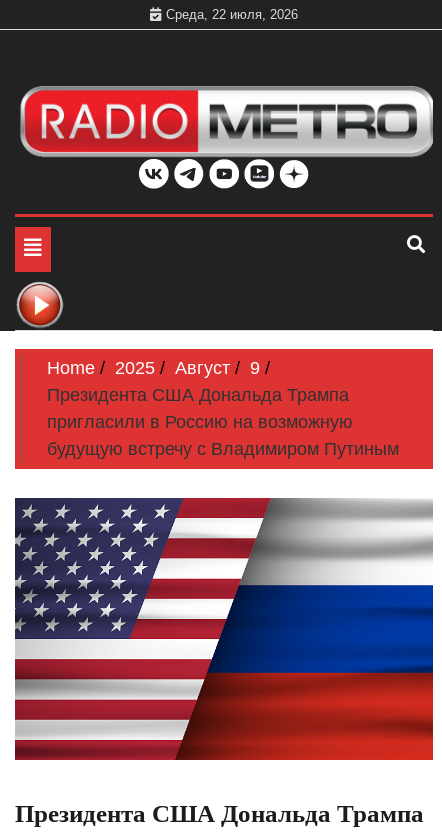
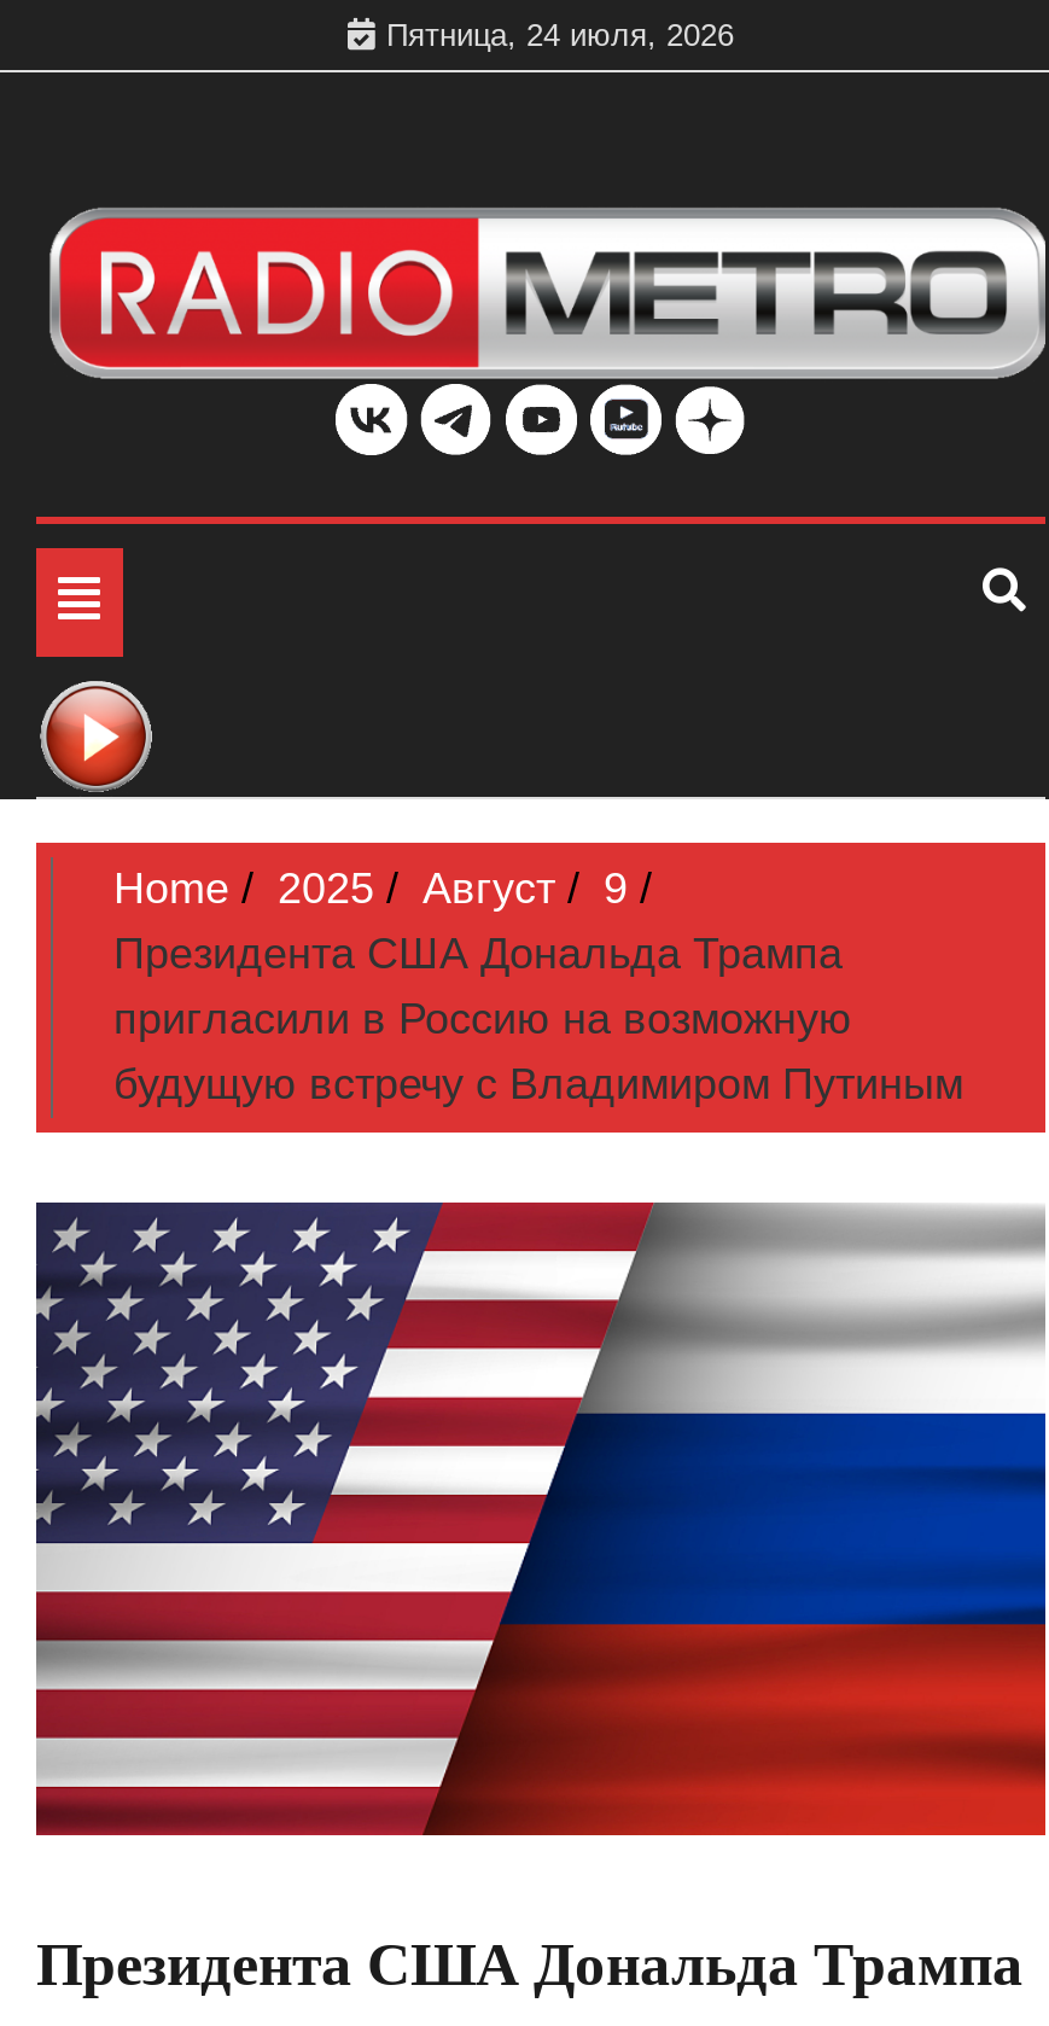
[166,7,298,22] Среда, 22 июля, 2026 -> [386,17,734,53] Пятница, 24 июля, 2026

